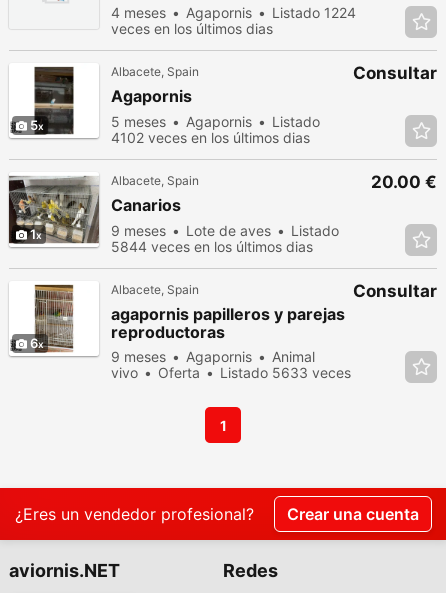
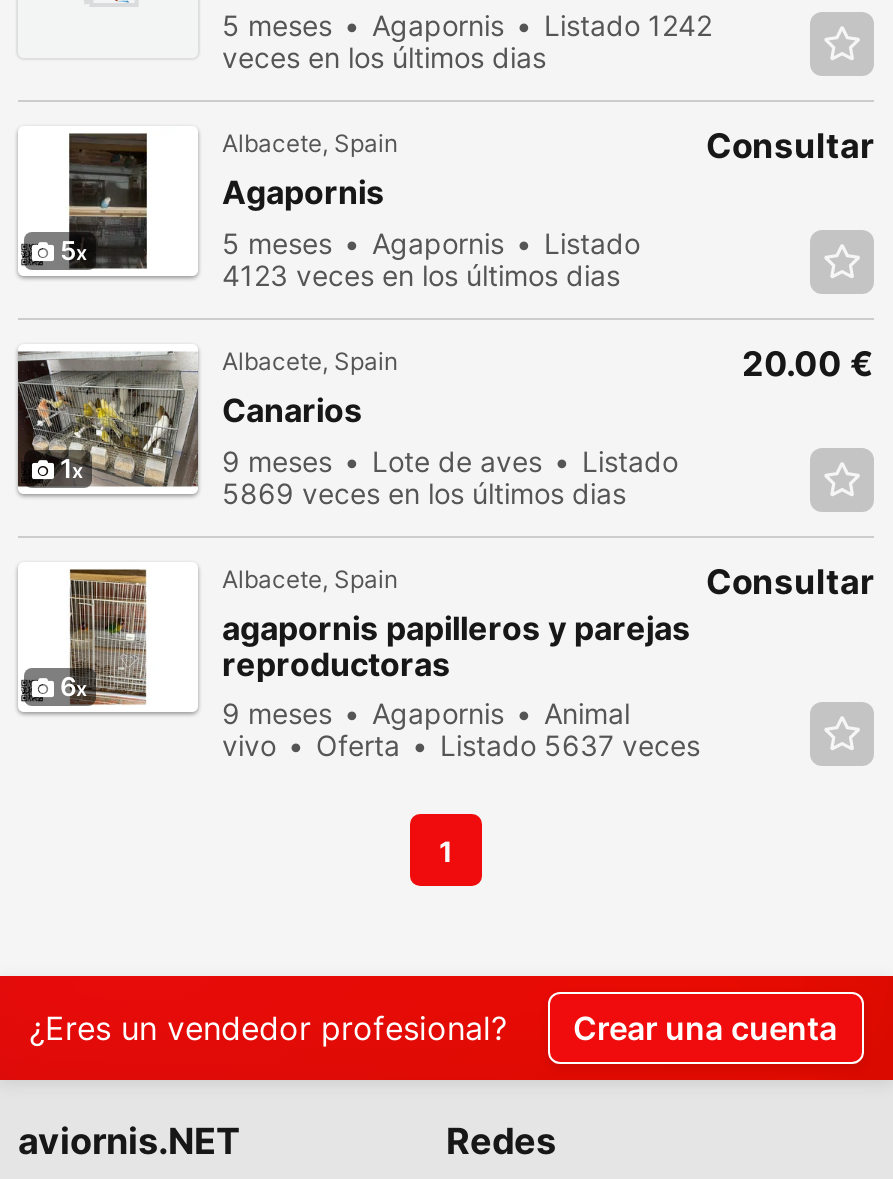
[111,4,166,21] 4 meses -> [222,8,332,42] 5 meses
[272,4,356,21] Listado 1224 -> [544,8,712,42] Listado 1242
[111,129,310,146] 4102 veces en los últimos dias -> [222,258,620,292] 4123 veces en los últimos dias
[111,238,313,255] 5844 veces en los últimos dias -> [222,476,626,510] 5869 veces en los últimos dias
[220,364,351,381] Listado 5633 veces -> [440,728,700,762] Listado 5637 veces

